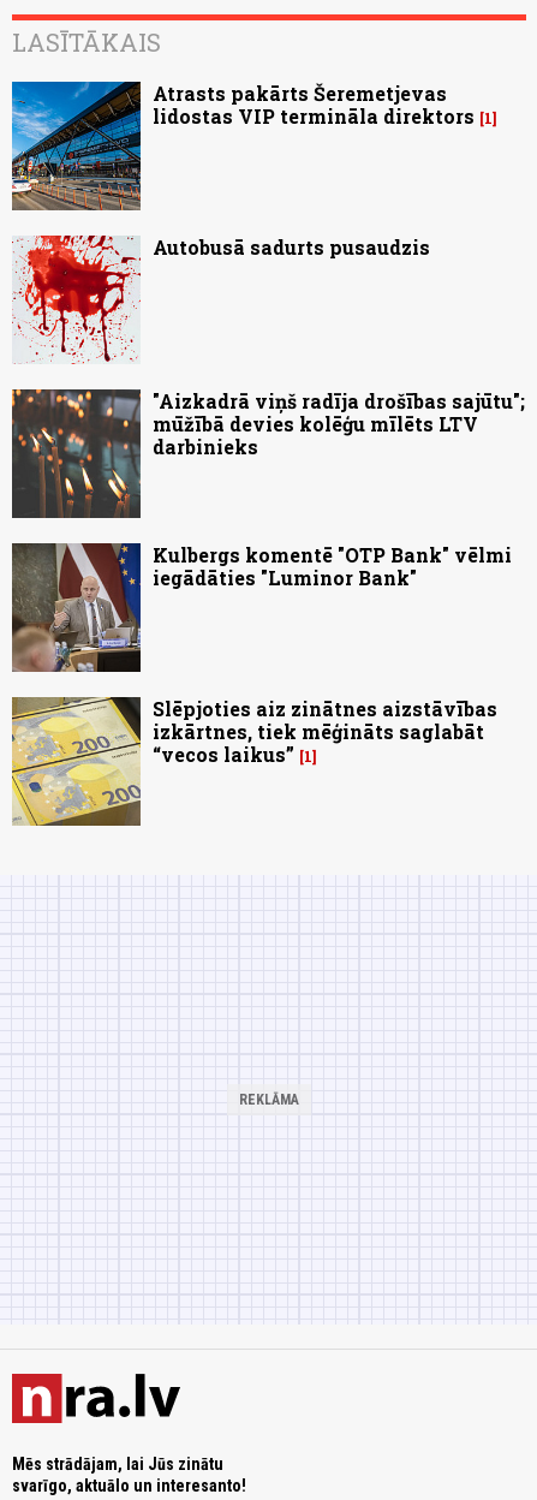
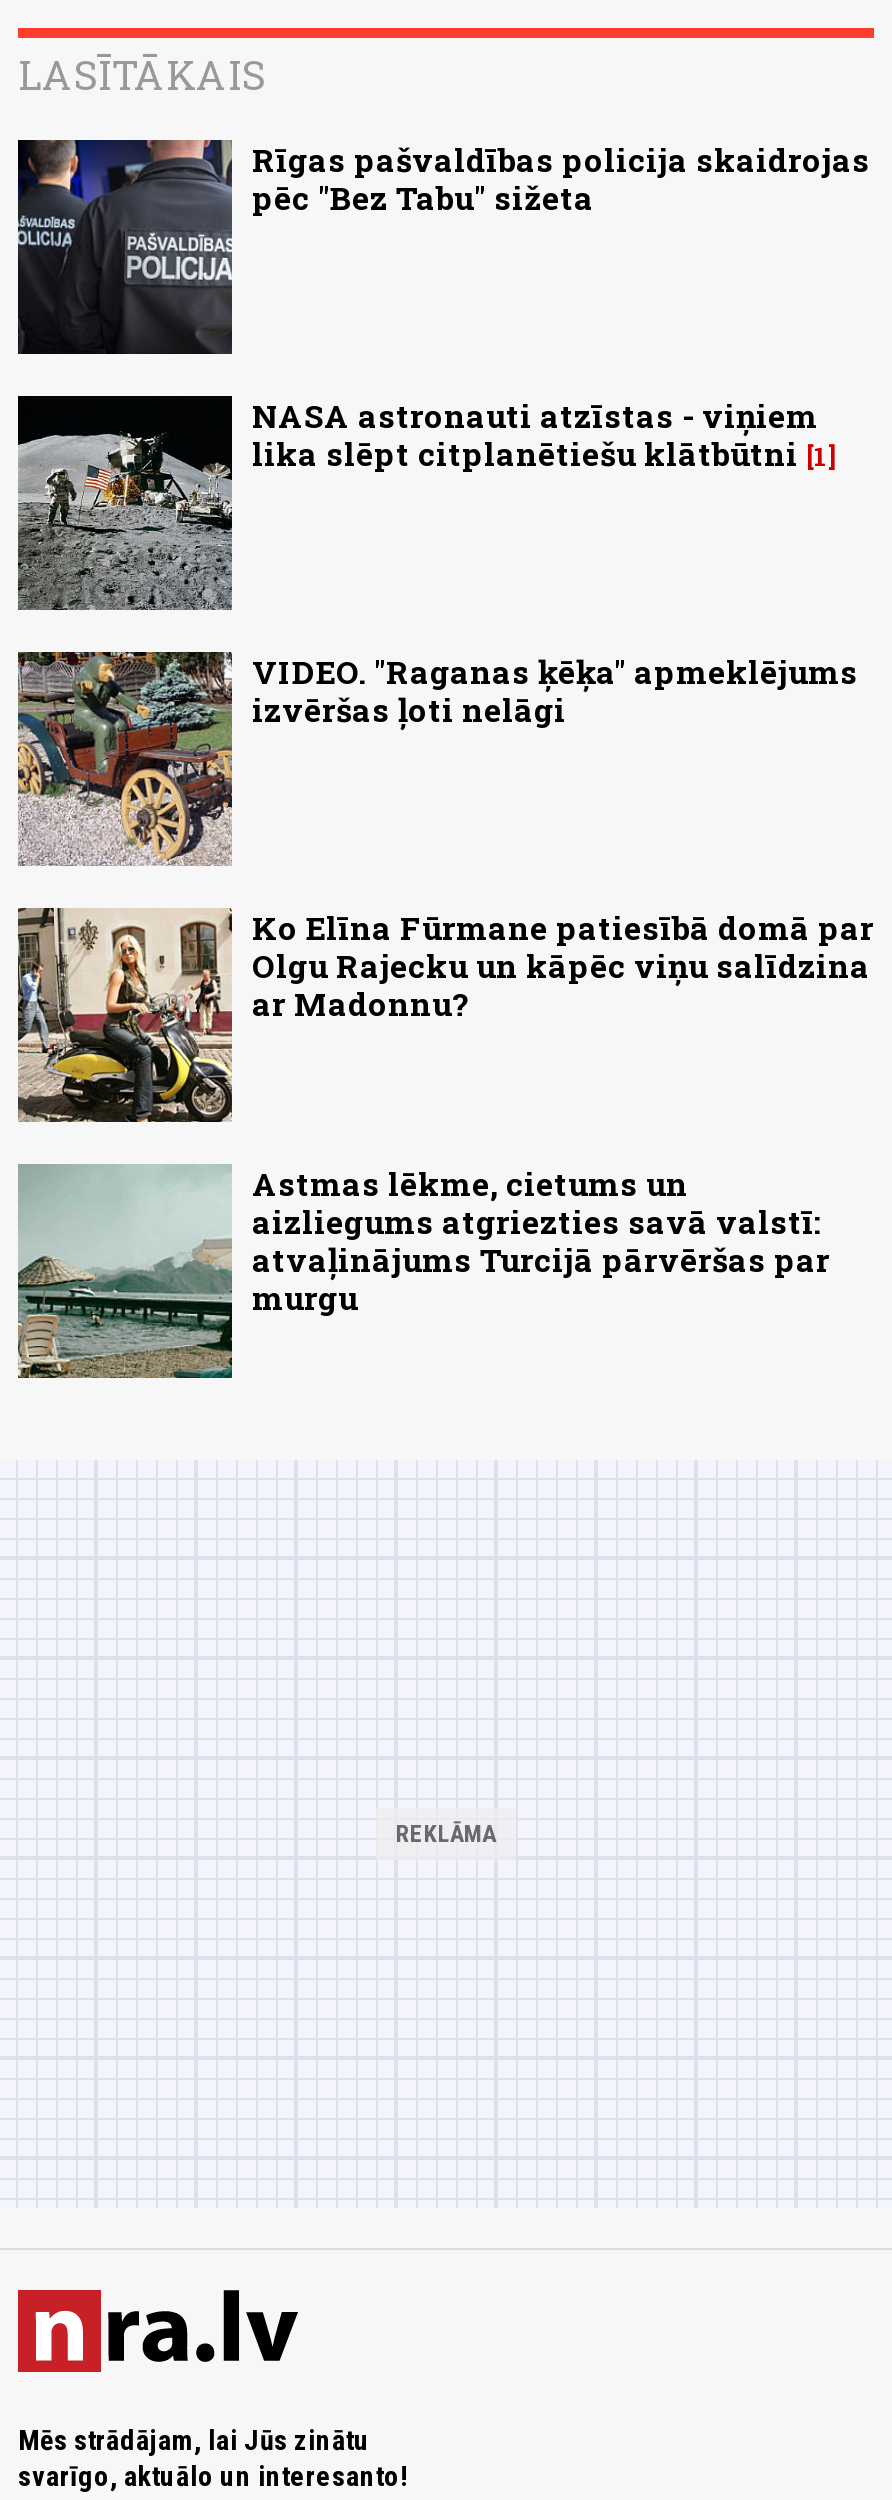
[11,81,493,212] [image] | Atrasts pakārts Šeremetjevas | lidostas VIP termināla direktors 1 -> [16,138,870,356] [image] | Rīgas pašvaldības policija skaidrojas | pēc "Bez Tabu" sižeta
[12,234,430,364] [image] | Autobusā sadurts pusaudzis -> [16,394,828,612] [image] | NASA astronauti atzīstas - viņiem | lika slēpt citplanētiešu klātbūtni 1
[11,388,525,518] [image] | "Aizkadrā viņš radīja drošības sajūtu"; | mūžībā devies kolēģu mīlēts LTV | darbinieks -> [16,650,858,866] [image] | VIDEO. "Raganas ķēķa" apmeklējums | izvēršas ļoti nelāgi
[12,542,512,673] [image] | Kulbergs komentē "OTP Bank" vēlmi | iegādāties "Luminor Bank" -> [18,907,874,1122] [image] | Ko Elīna Fūrmane patiesībā domā par | Olgu Rajecku un kāpēc viņu salīdzina | ar Madonnu?
[11,696,497,827] [image] | Slēpjoties aiz zinātnes aizstāvības | izkārtnes, tiek mēģināts saglabāt | “vecos laikus” 1 -> [16,1163,830,1380] [image] | Astmas lēkme, cietums un | aizliegums atgriezties savā valstī: | atvaļinājums Turcijā pārvēršas par | murgu

